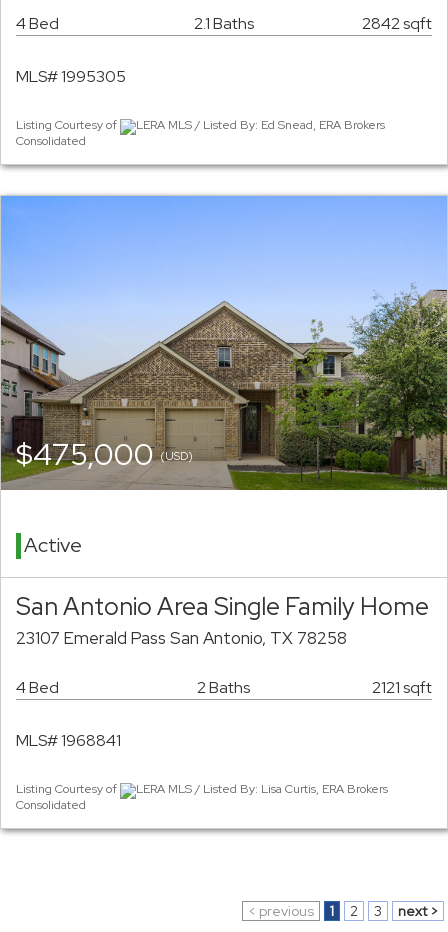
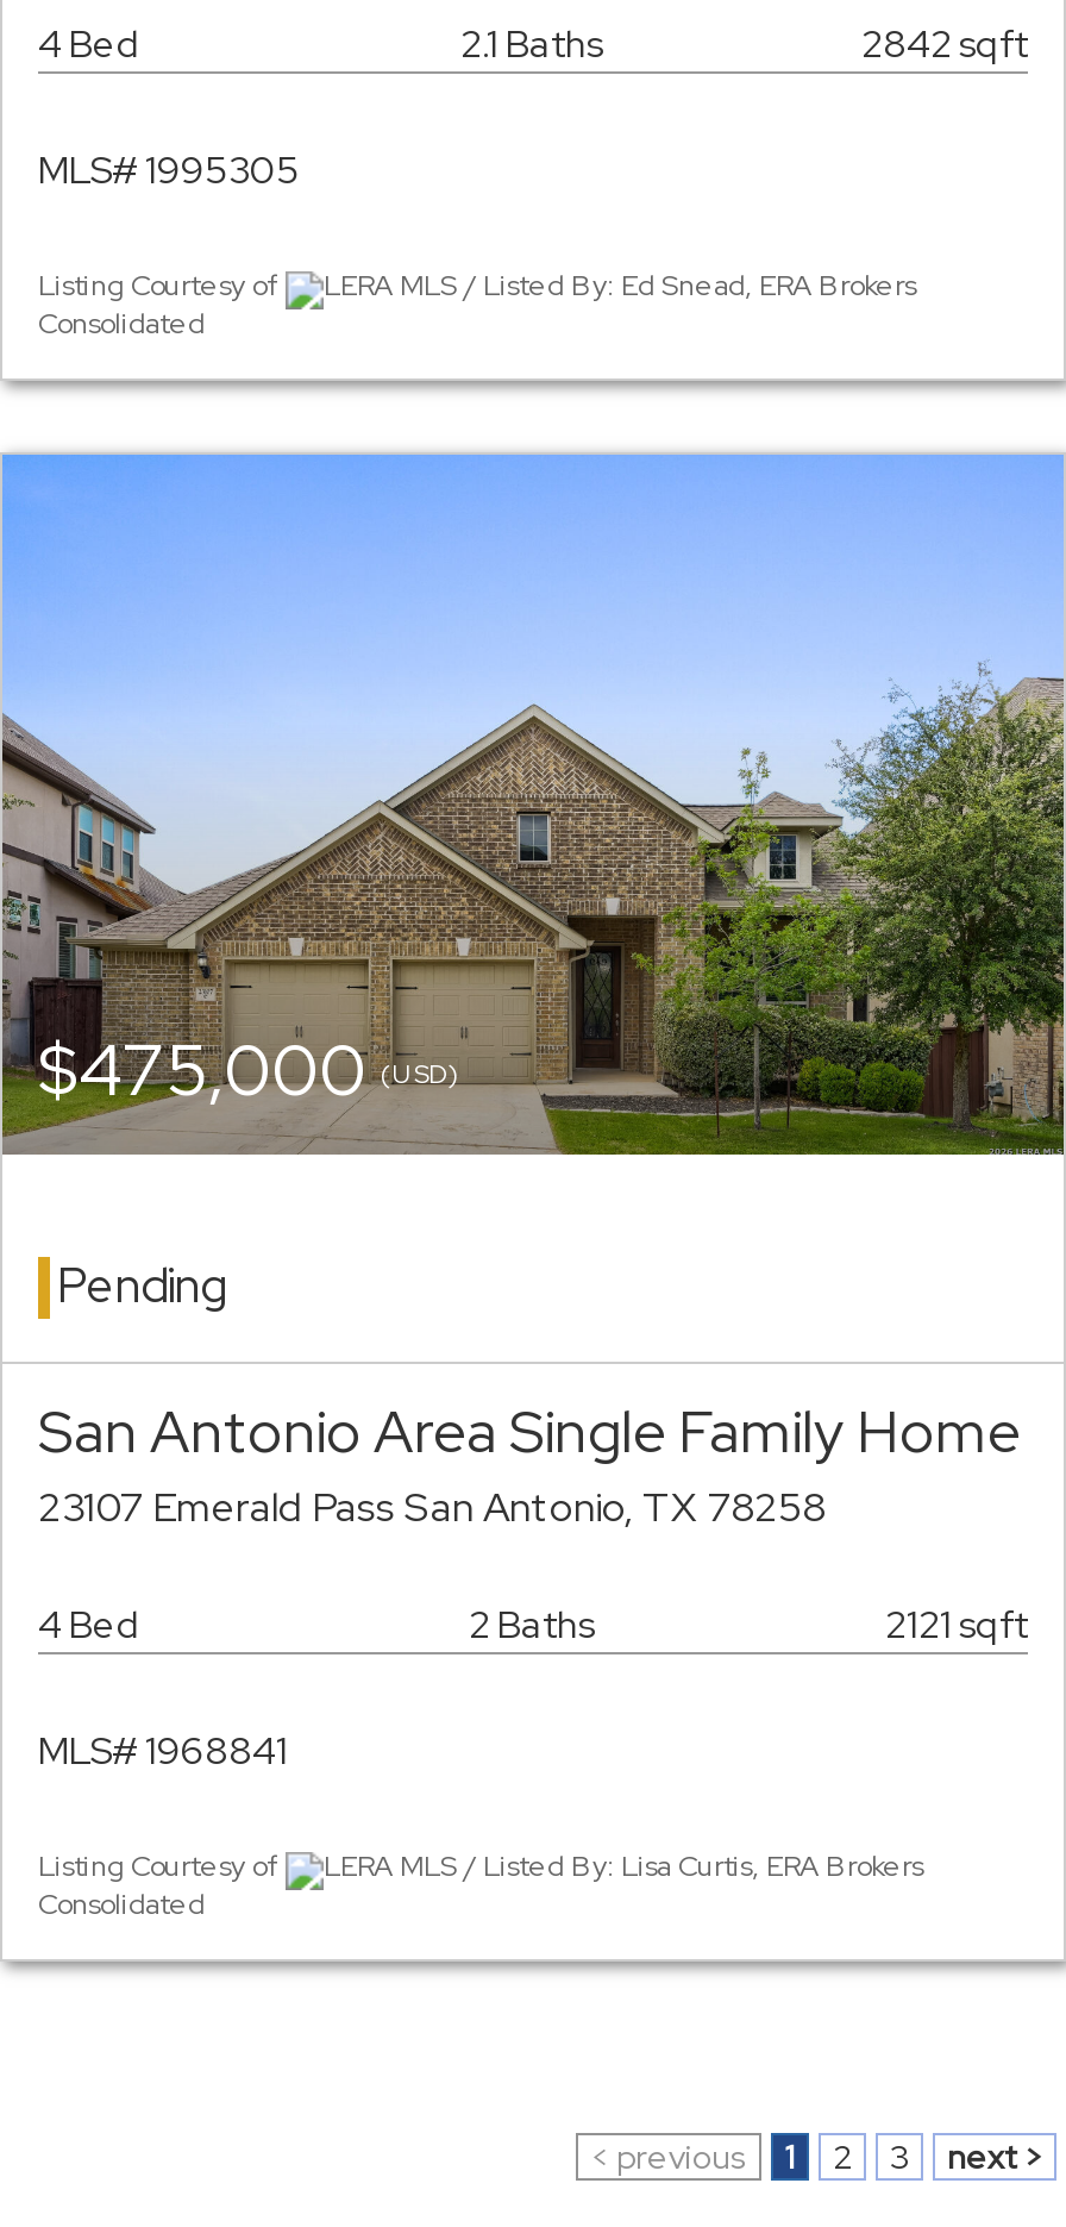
[24,532,82,558] Active -> [57,1255,226,1317] Pending

